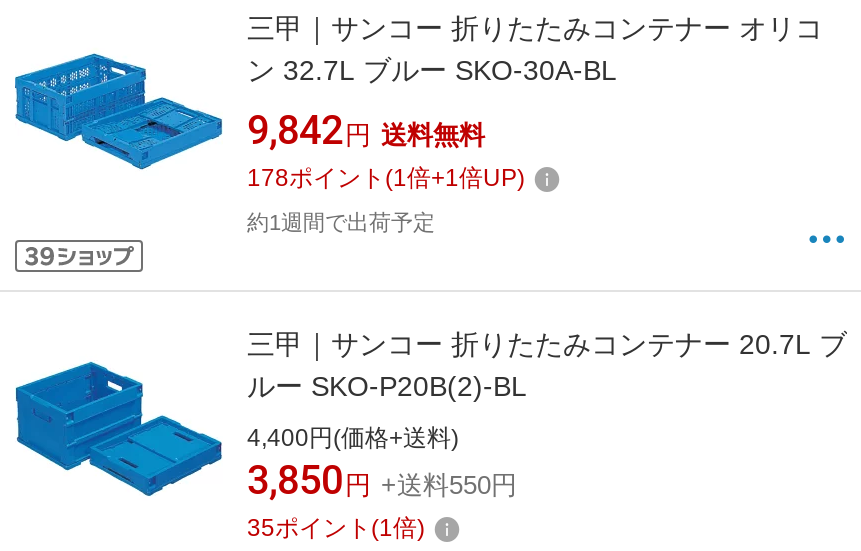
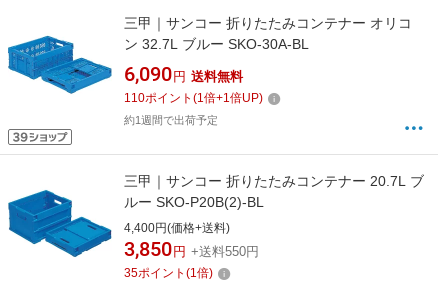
[247,106,485,154] 9,842円 送料無料 -> [124,62,243,86] 6,090円 送料無料
[247,164,525,192] 178ポイント(1倍+1倍UP) -> [124,91,263,105] 110ポイント(1倍+1倍UP)

